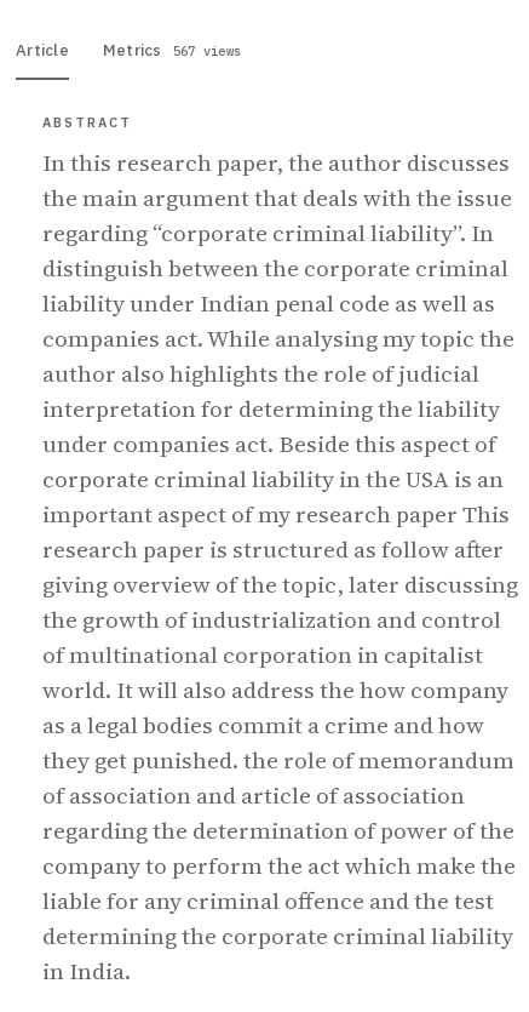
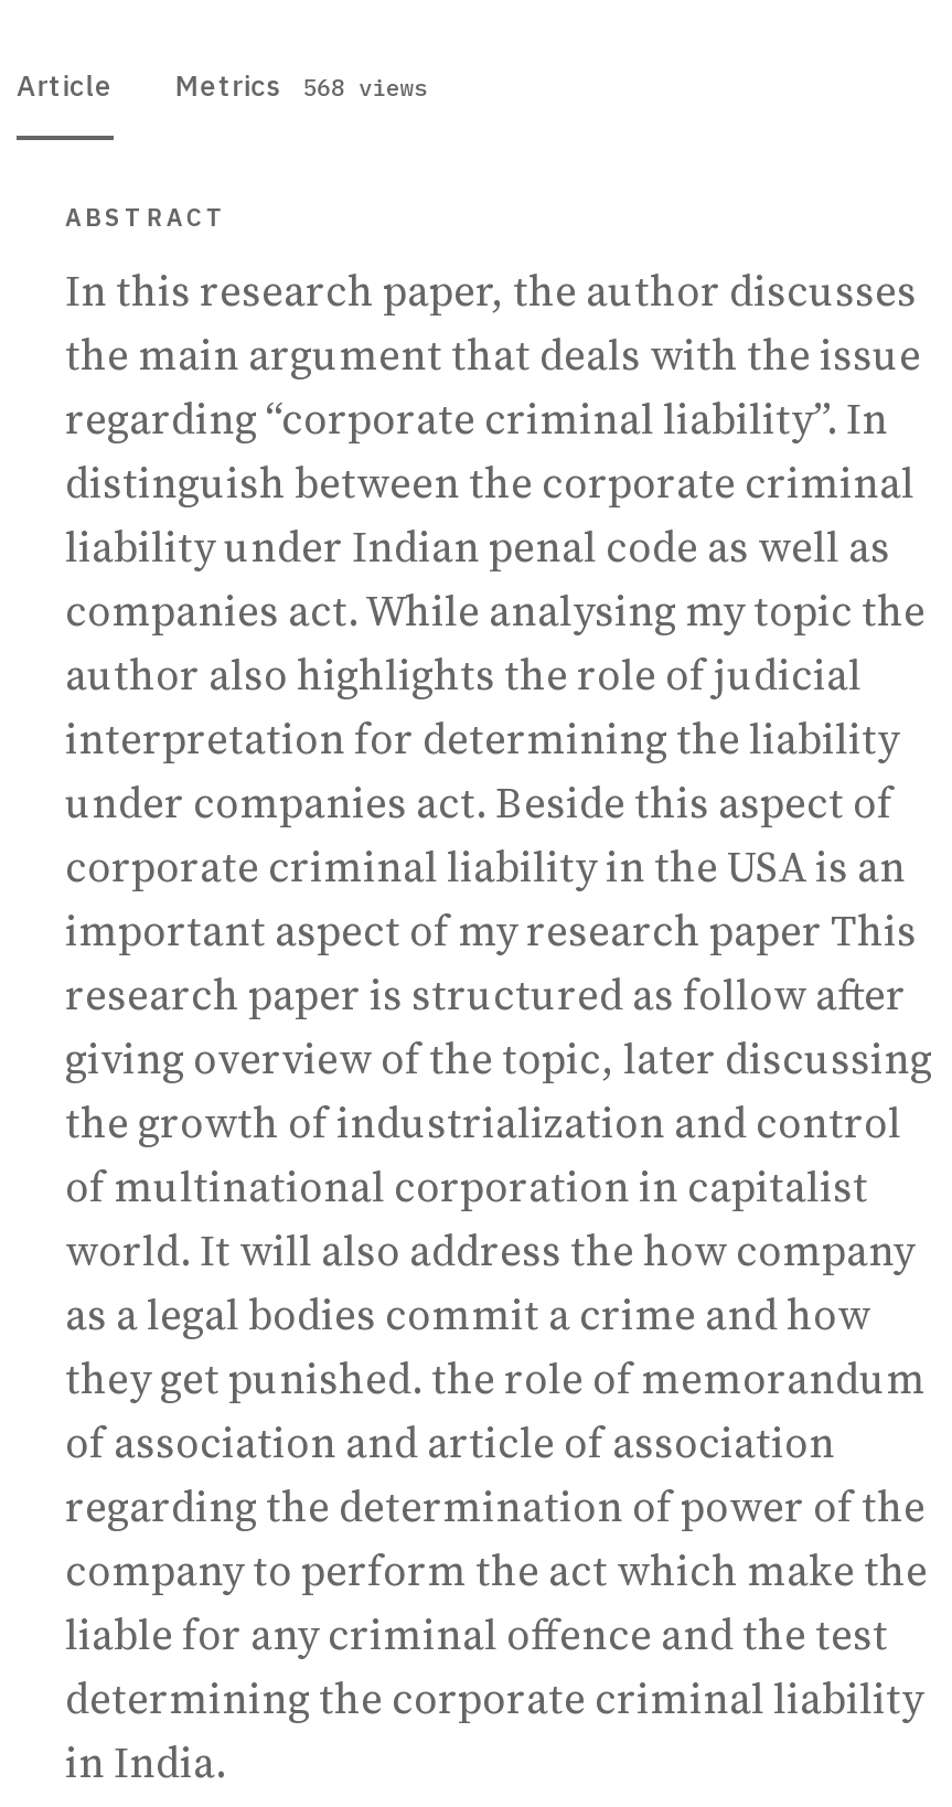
[103,40,241,61] Metrics 567 views -> [175,67,427,105] Metrics 568 views

